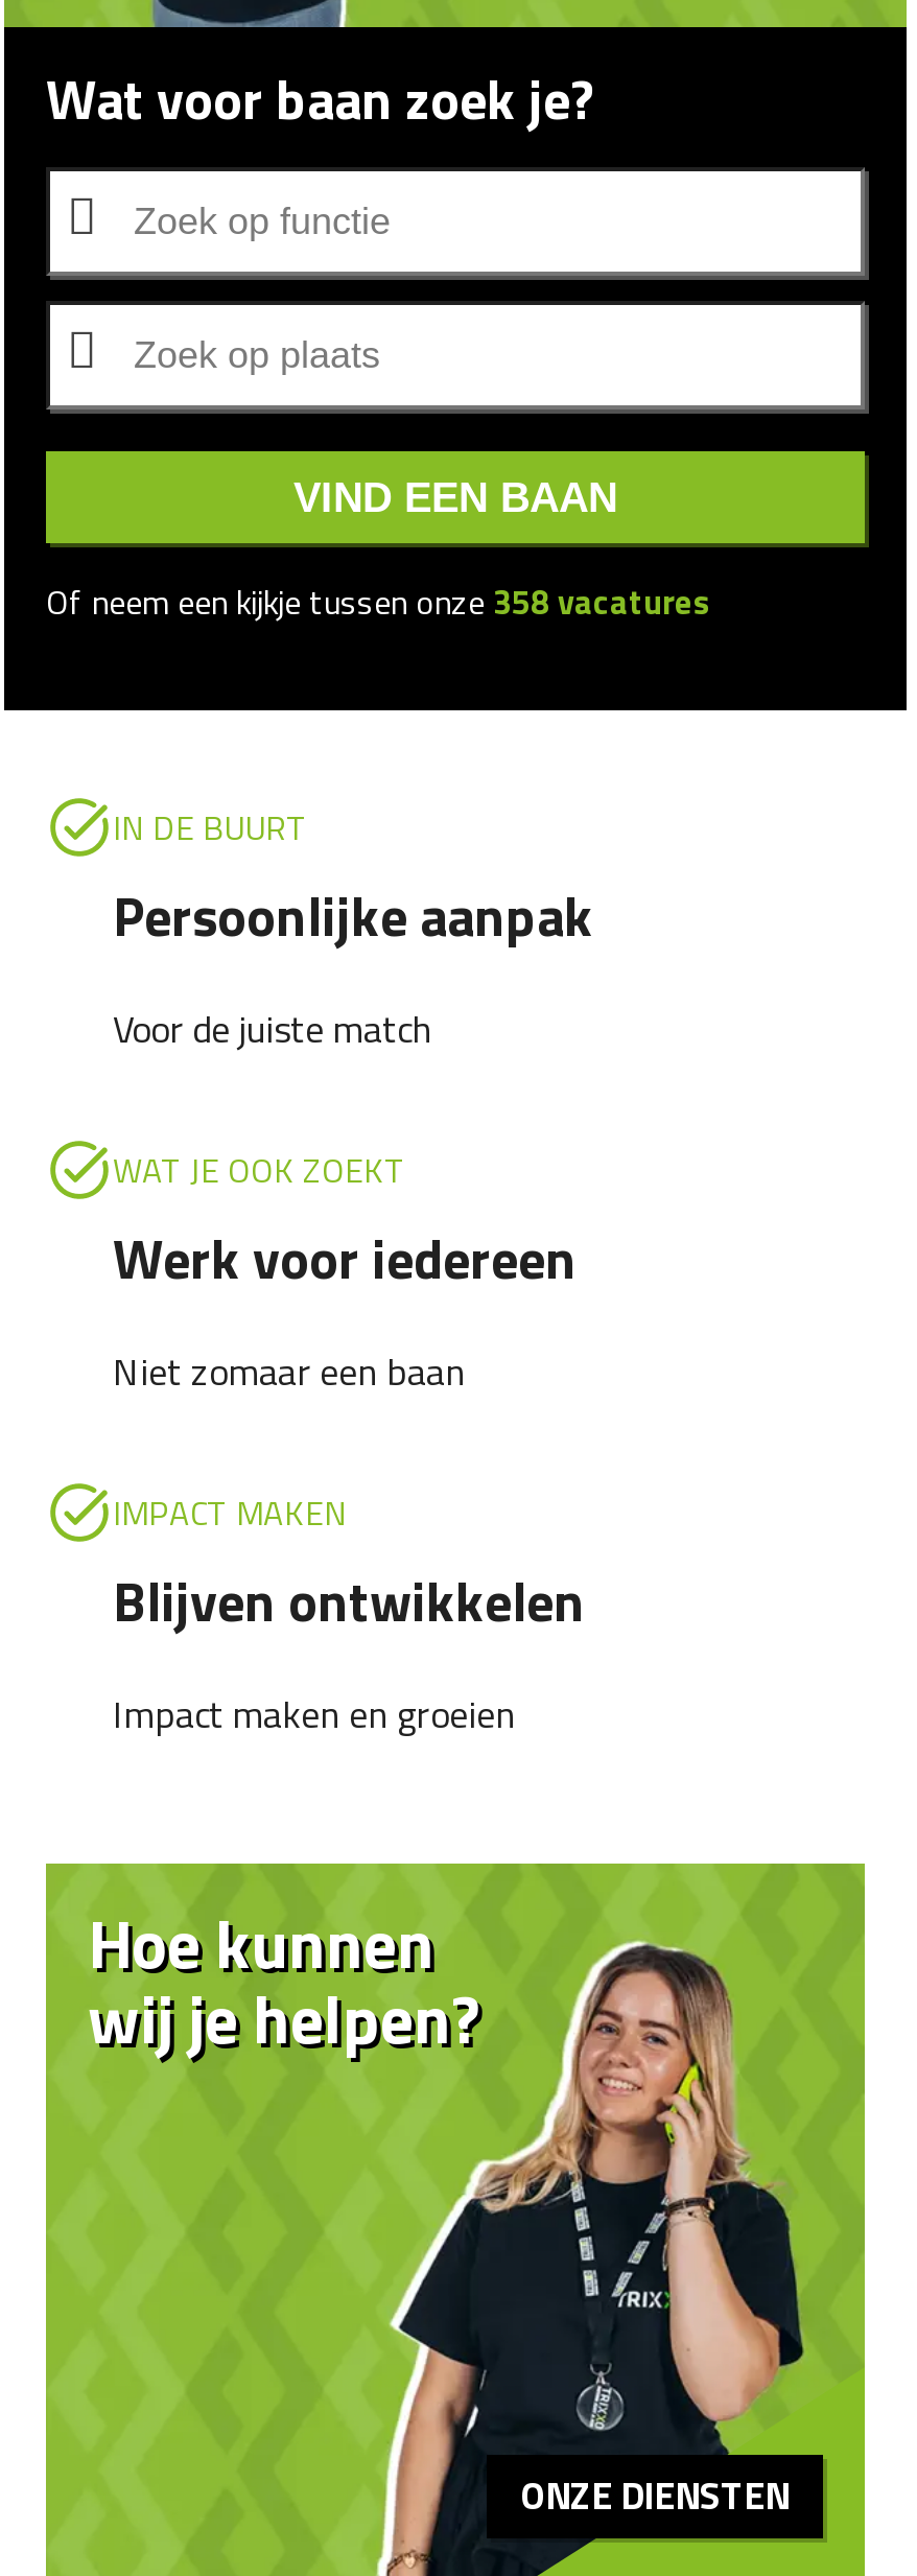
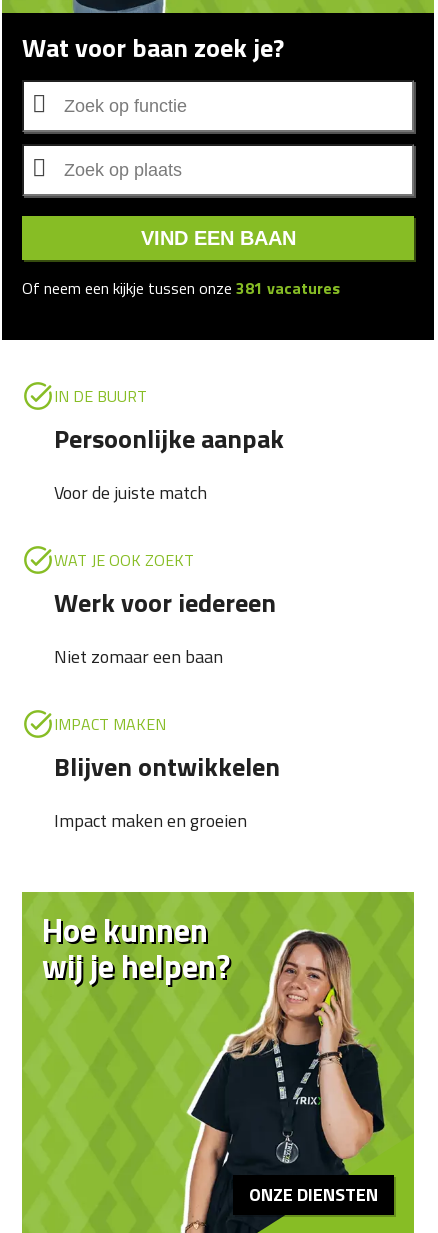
[46,577,710,628] Of neem een kijkje tussen onze 358 vacatures -> [22,276,340,300] Of neem een kijkje tussen onze 381 vacatures

